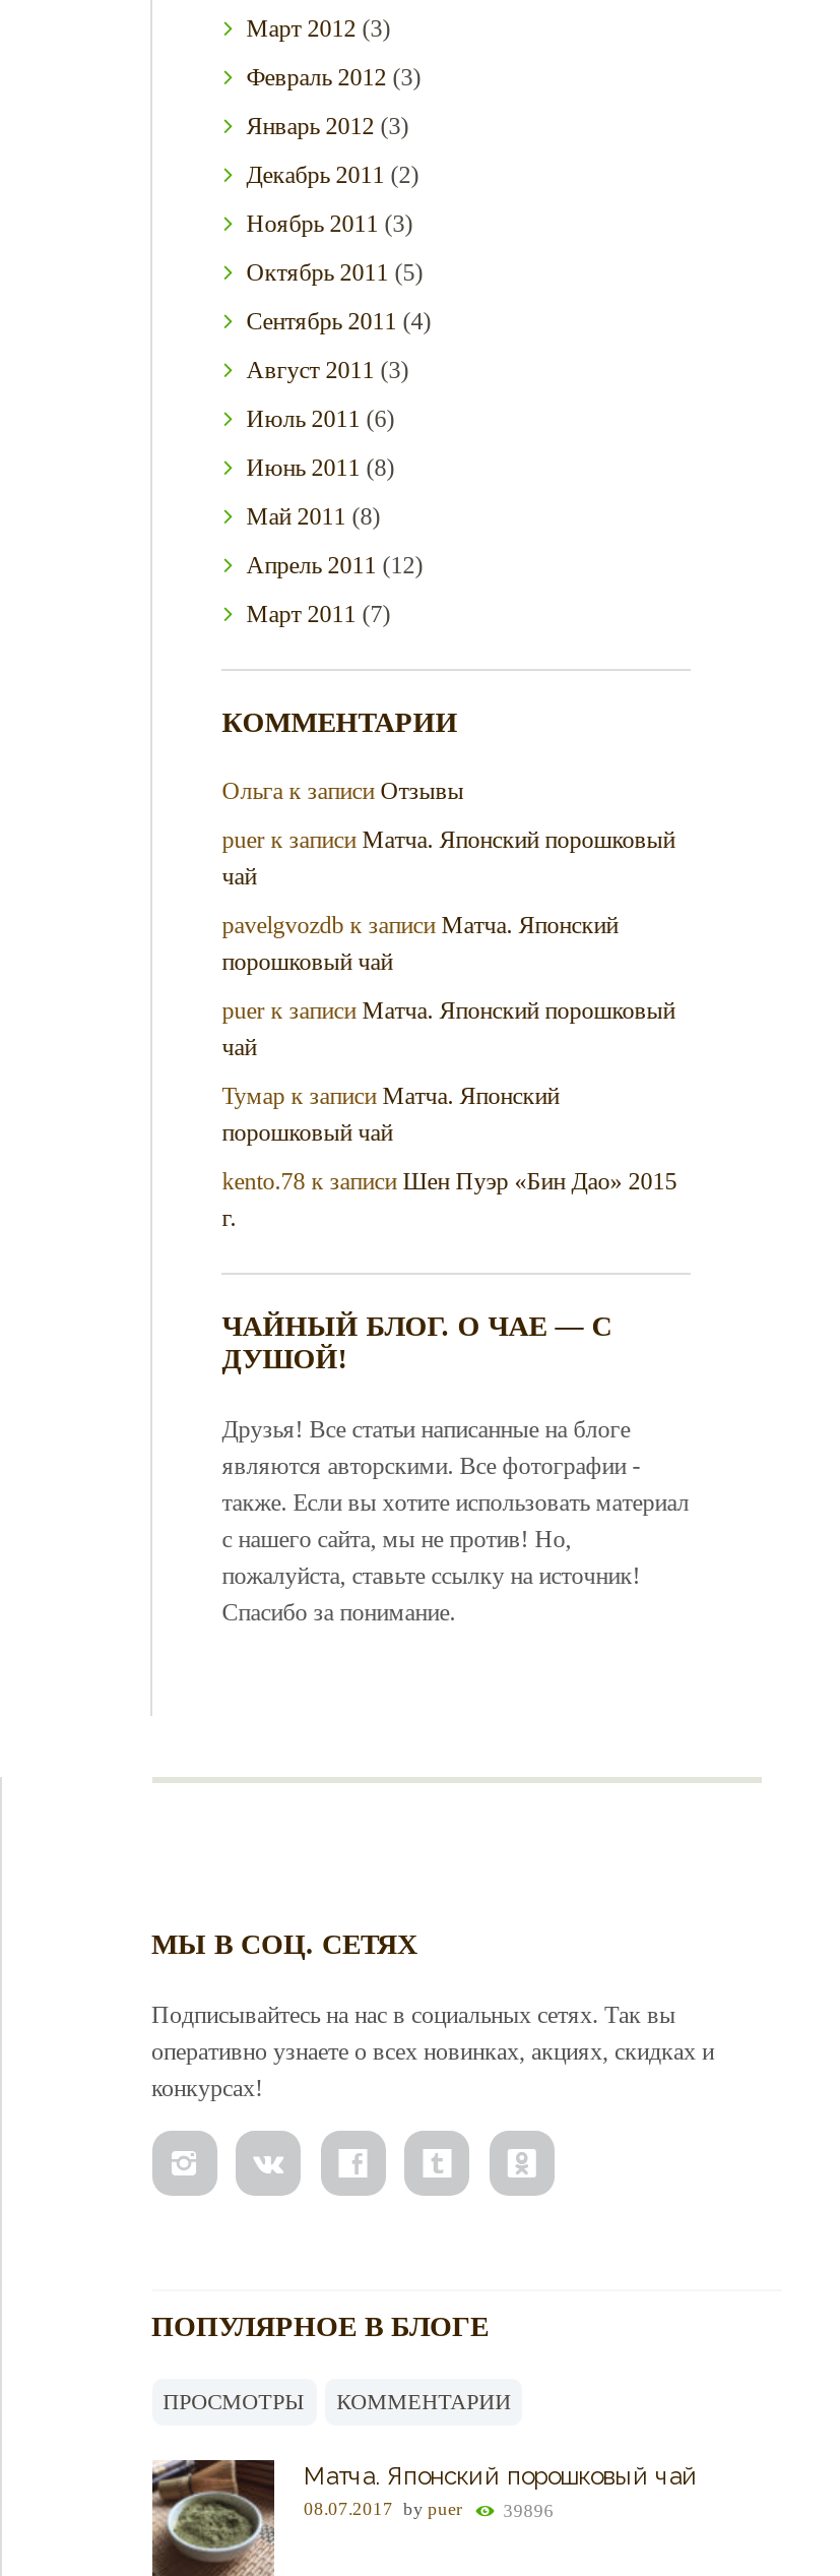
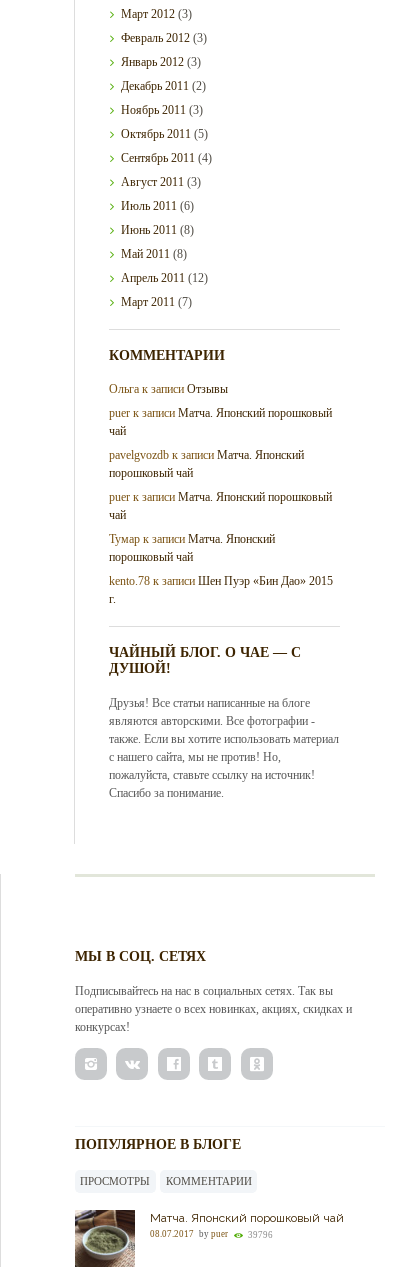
[503,2501,554,2522] 39896 -> [248,1230,273,1240] 39796

